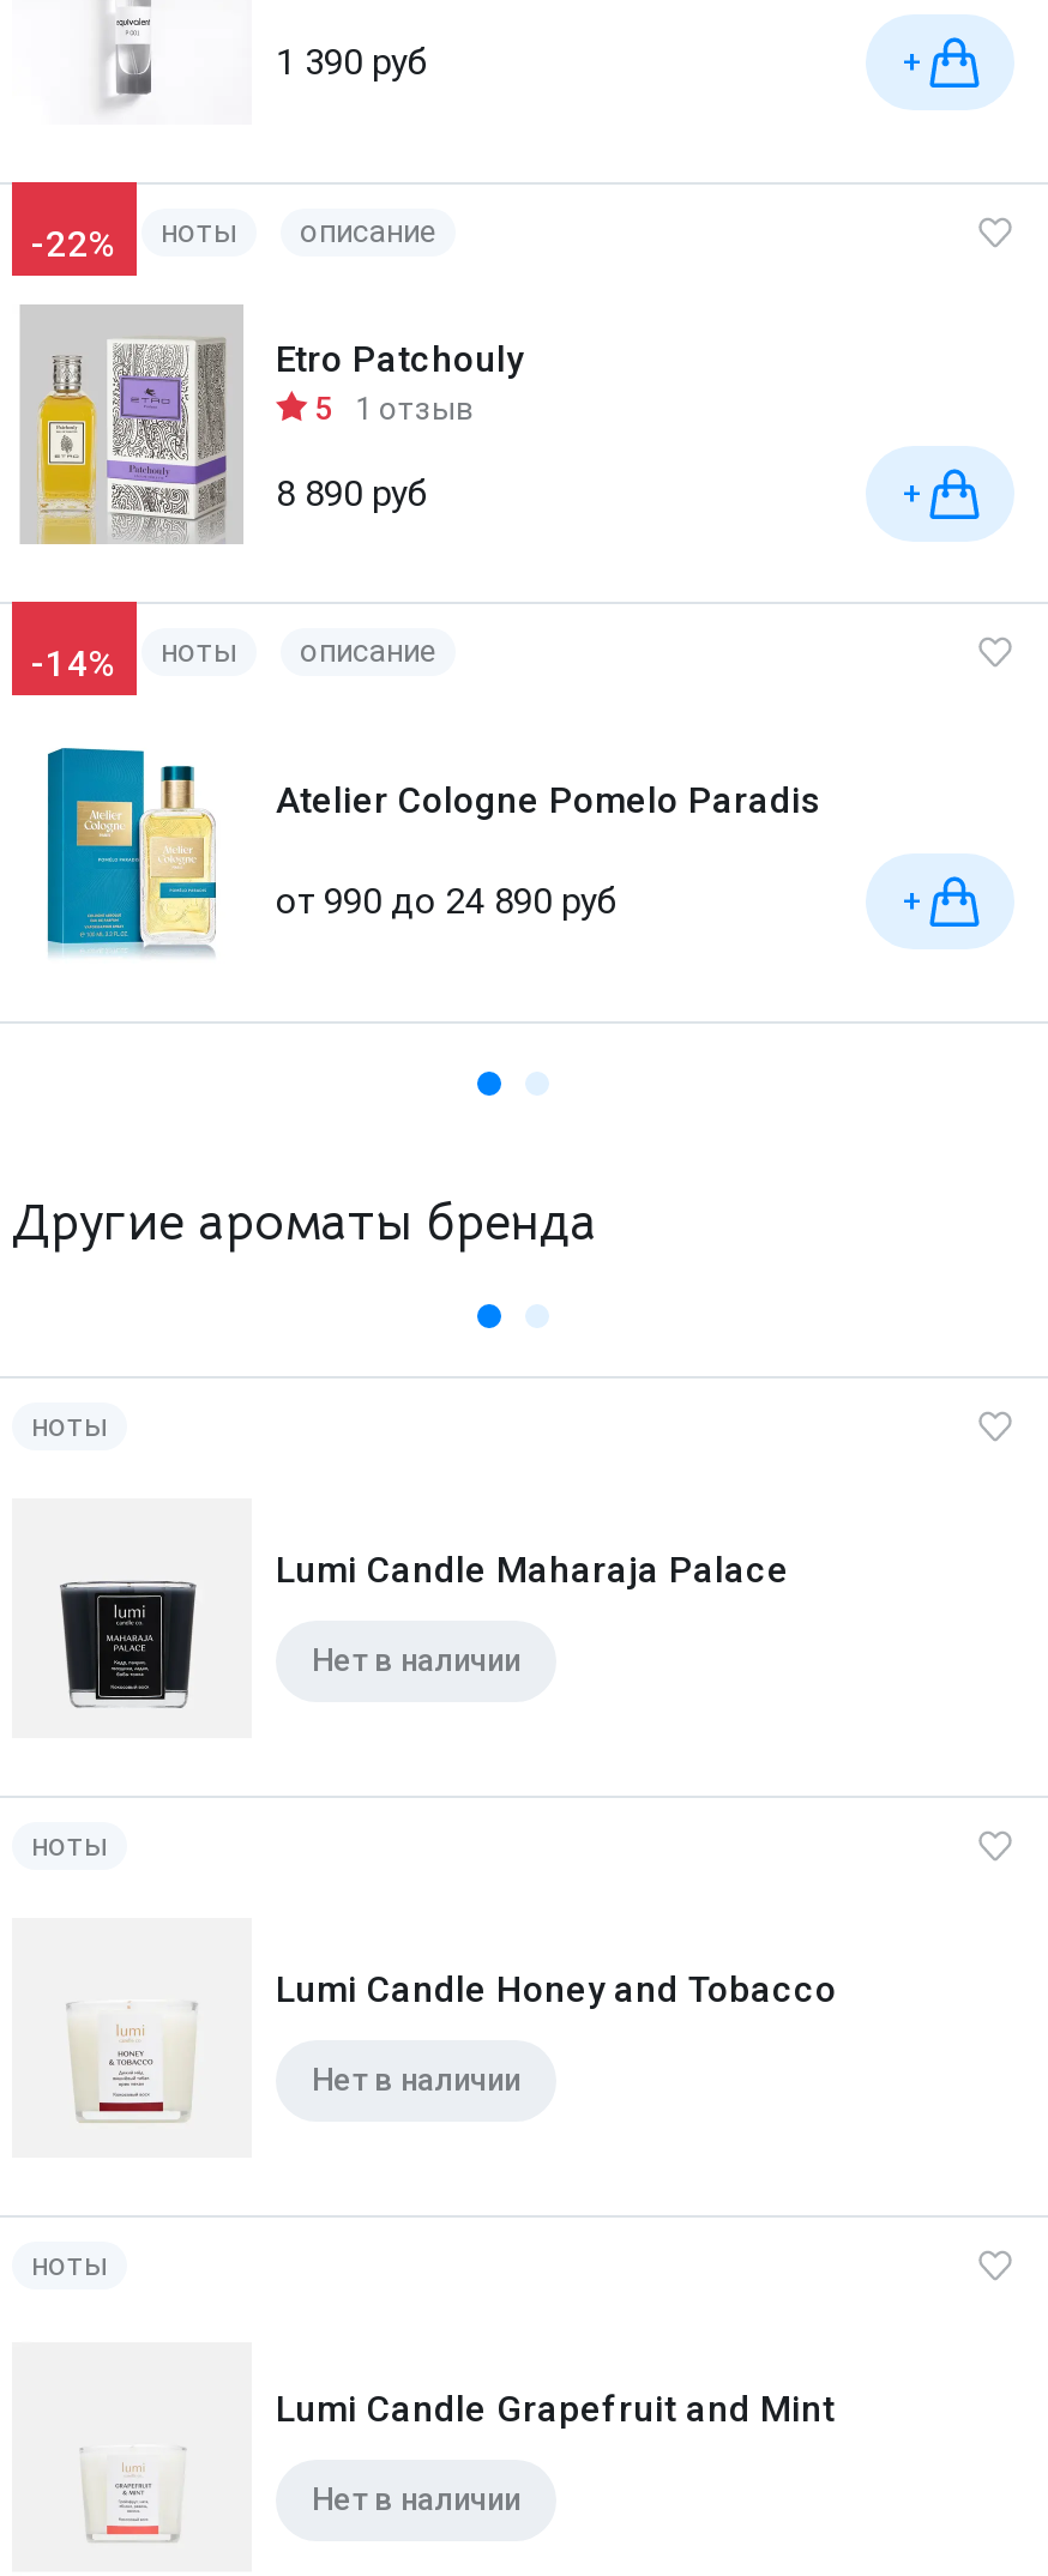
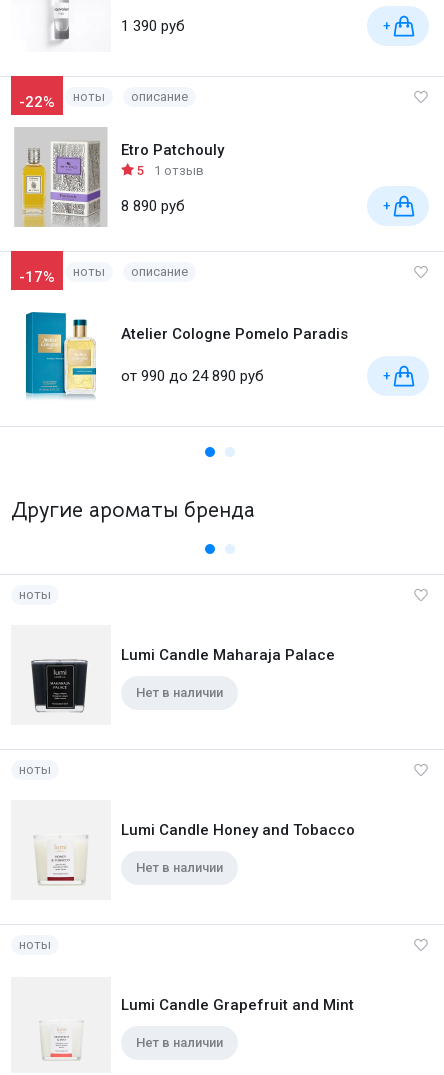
[31,634,436,687] -14% ноты описание -> [19,264,188,286] -17% ноты описание

